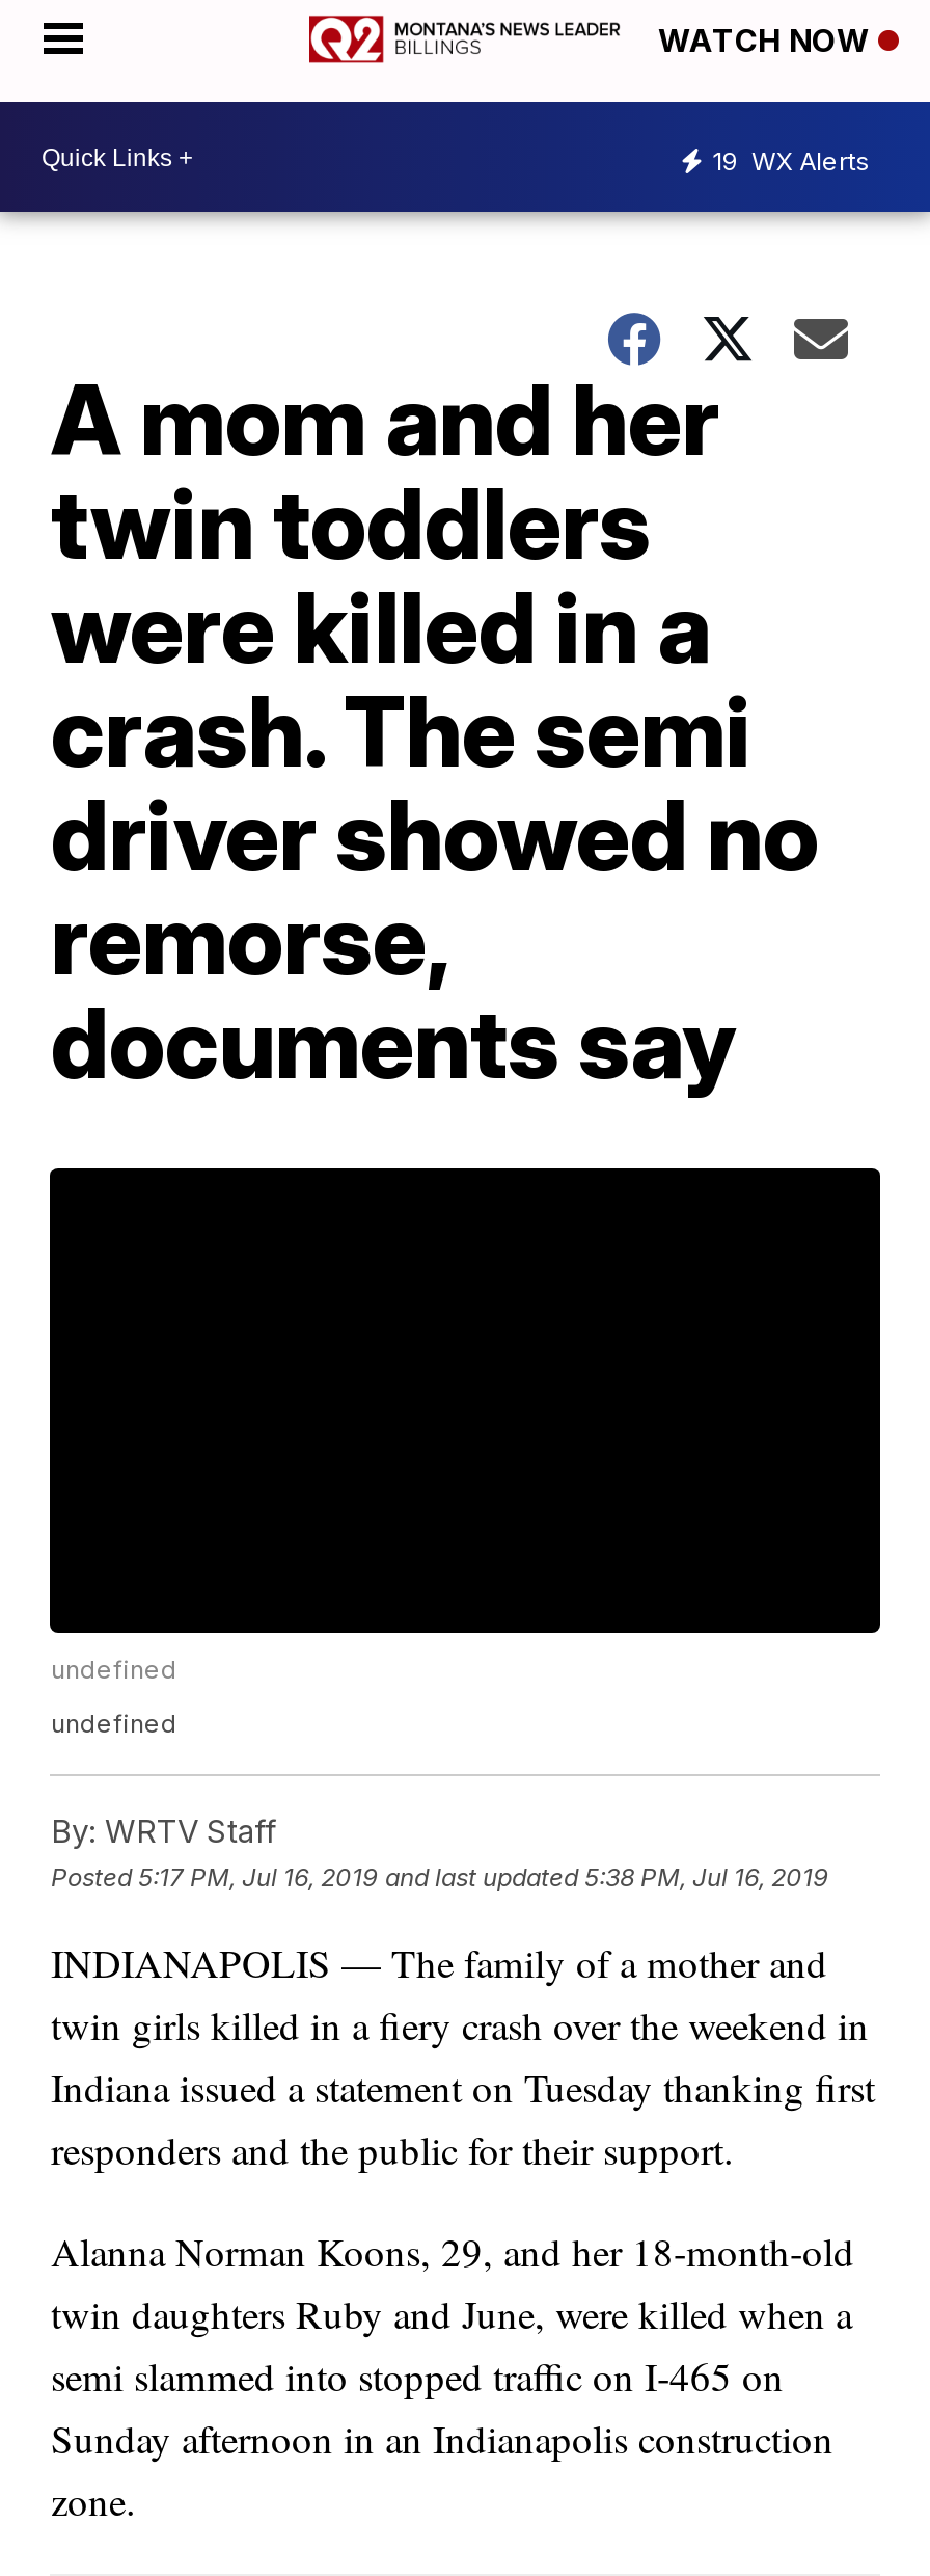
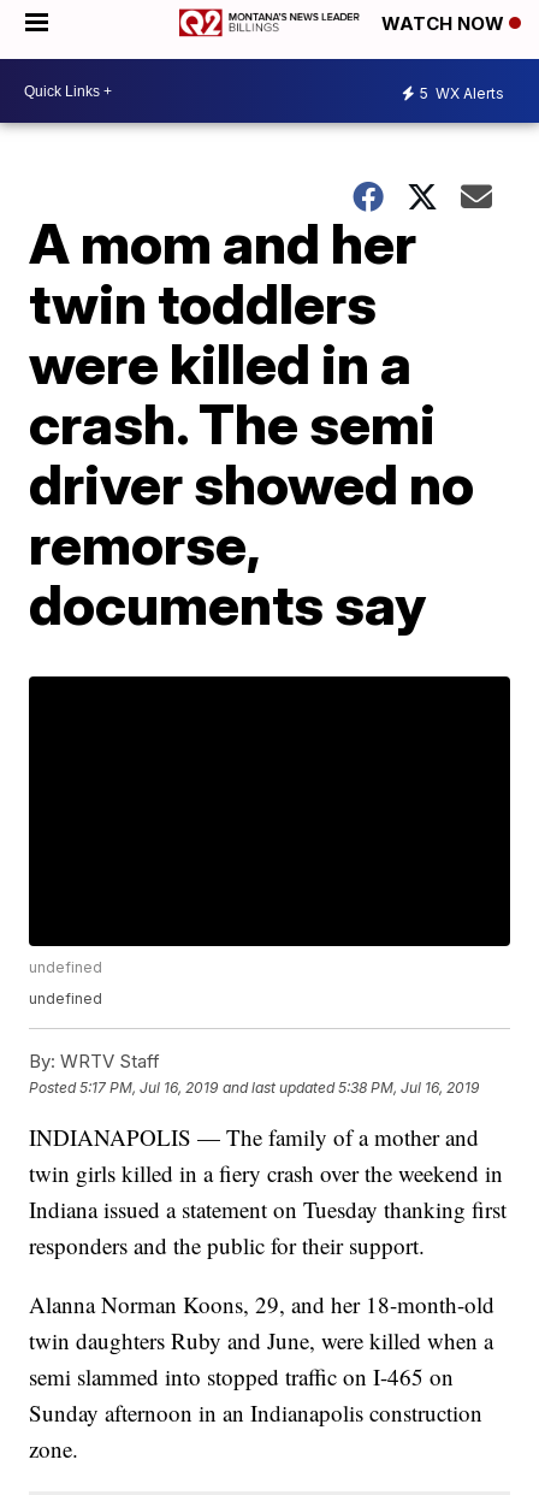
[712,144,870,176] 19 WX Alerts -> [420,84,504,102] 5 WX Alerts

